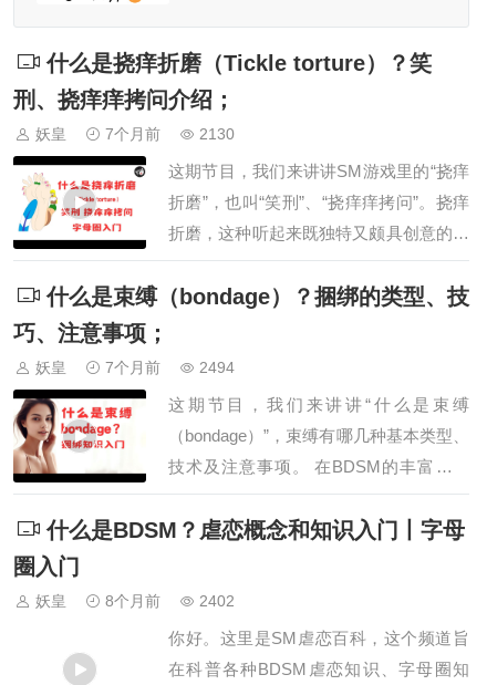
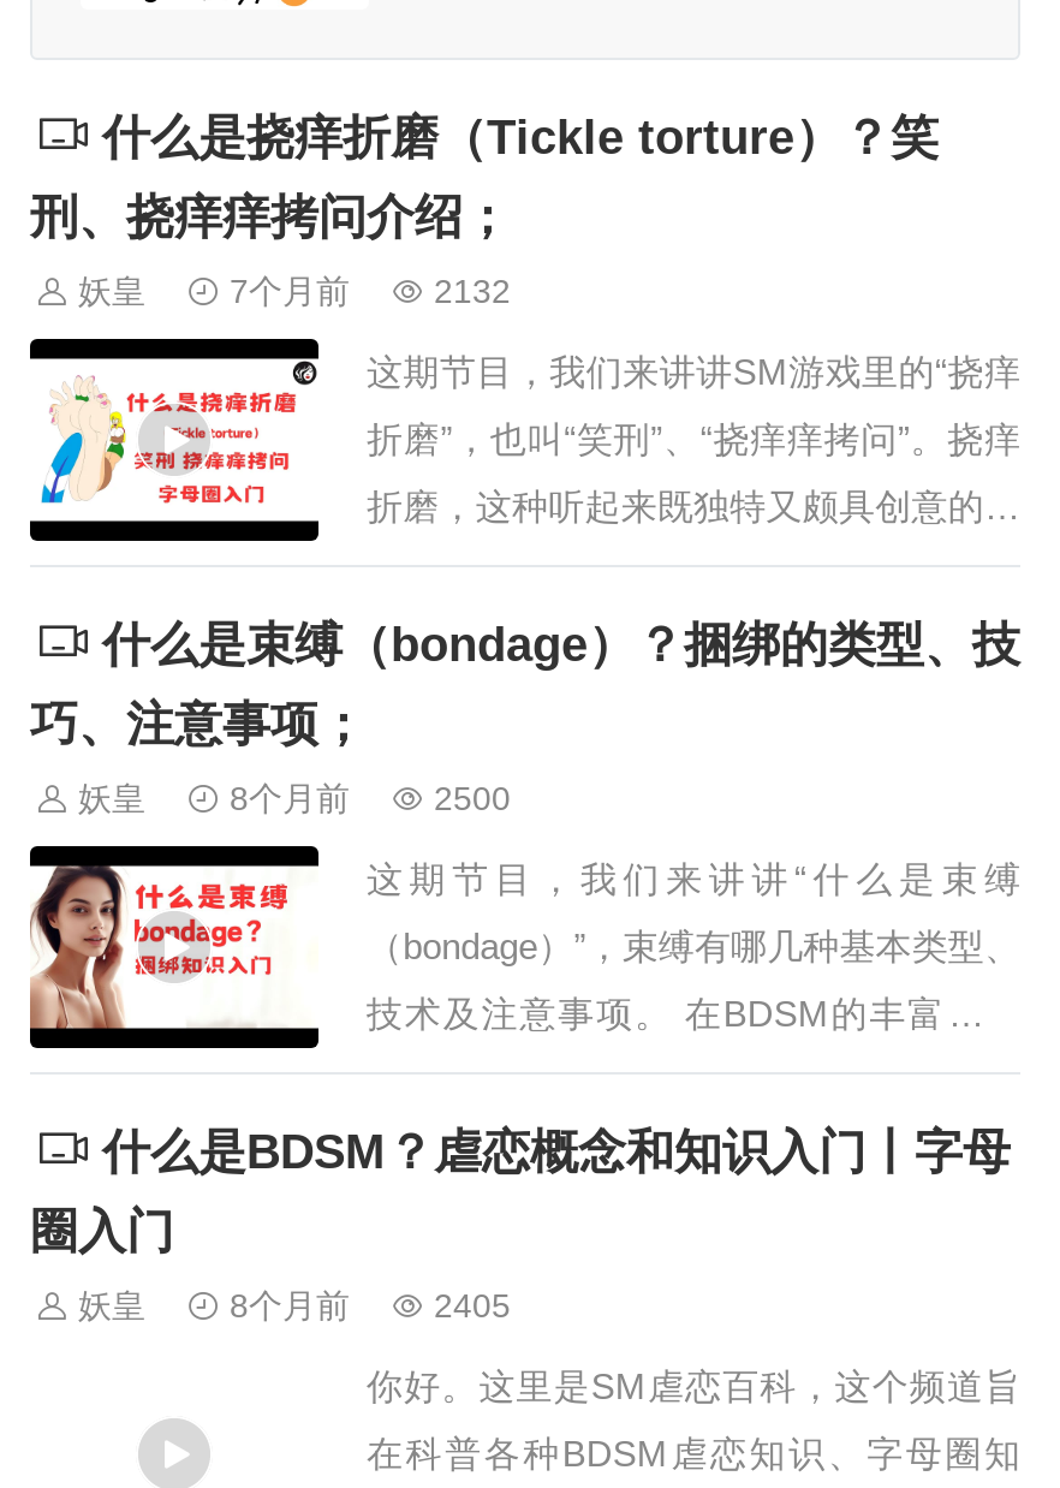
[199,125,235,143] 2130 -> [434,272,511,310] 2132
[105,359,160,376] 7个月前 -> [230,779,350,817] 8个月前
[199,359,235,376] 2494 -> [434,779,511,817] 2500
[199,592,235,610] 2402 -> [434,1286,511,1325] 2405

